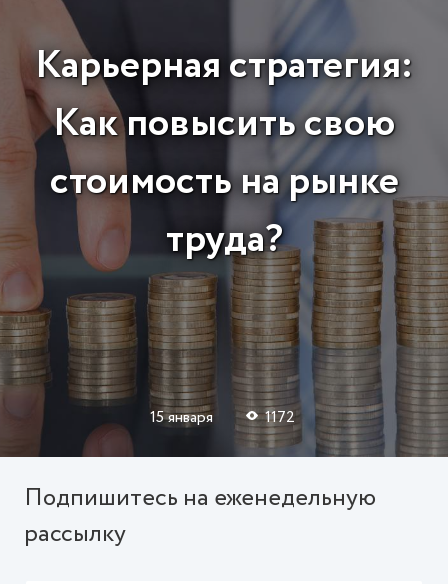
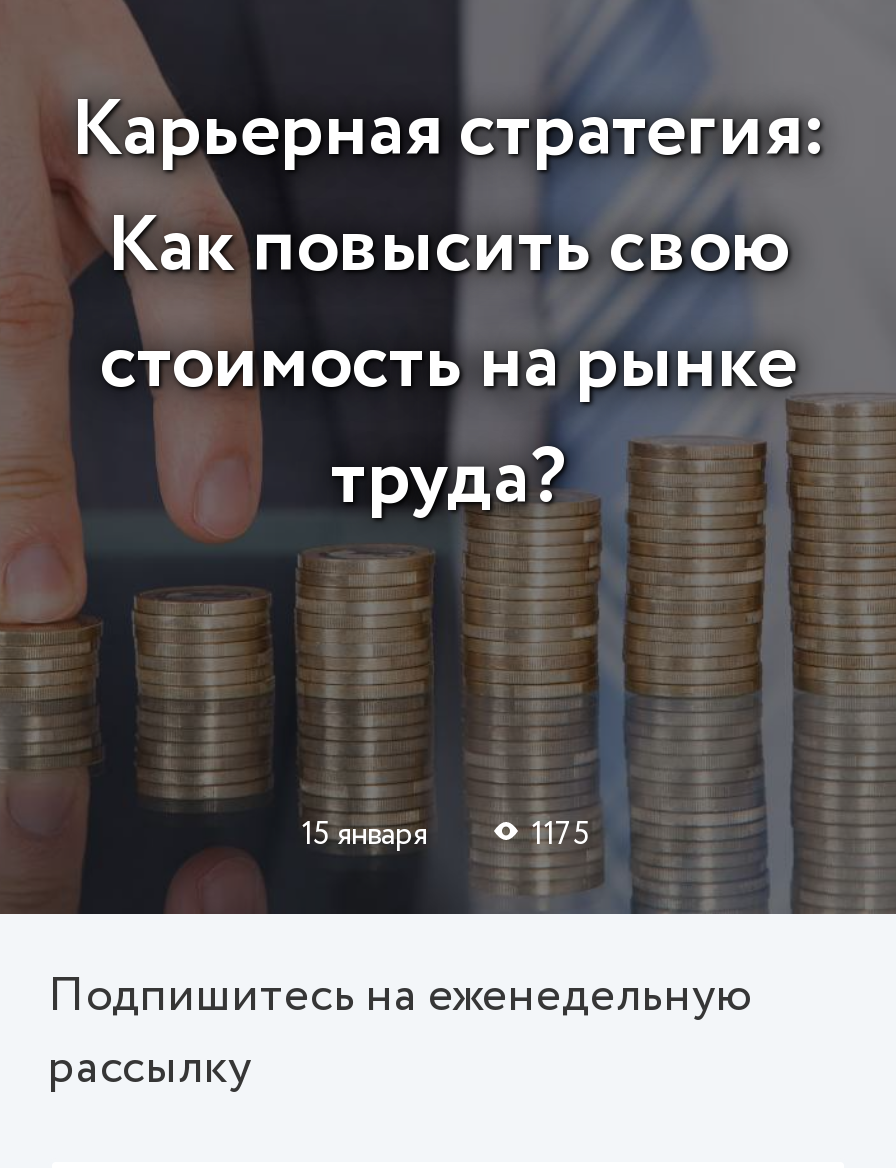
[265,406,295,429] 1172 -> [531,812,589,858] 1175

